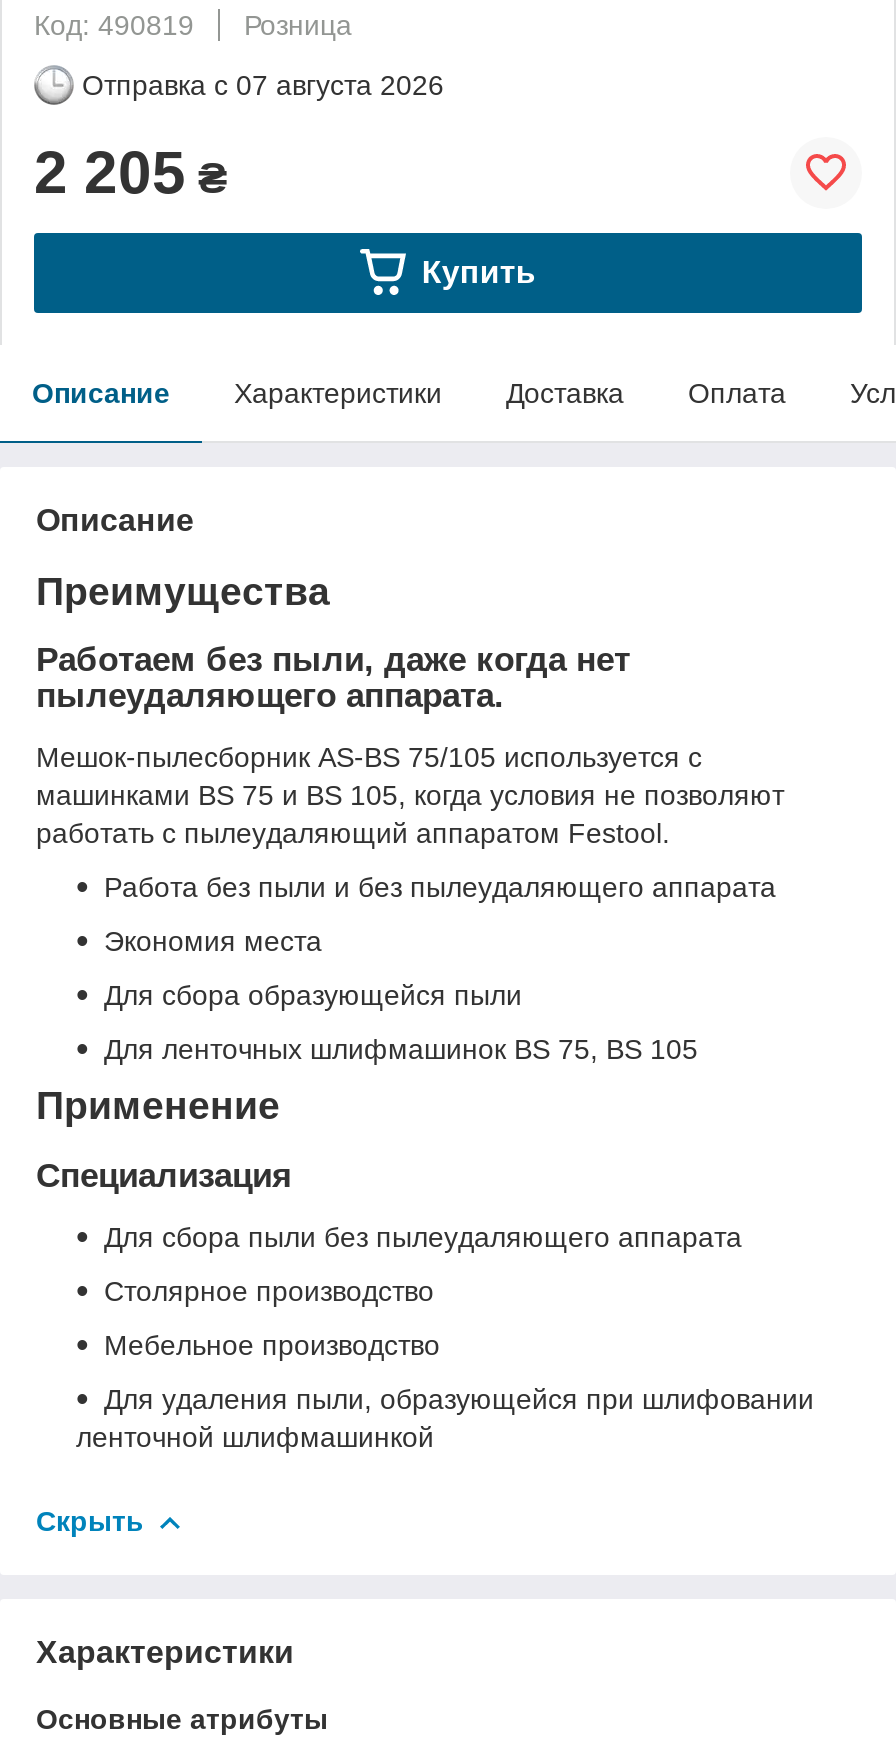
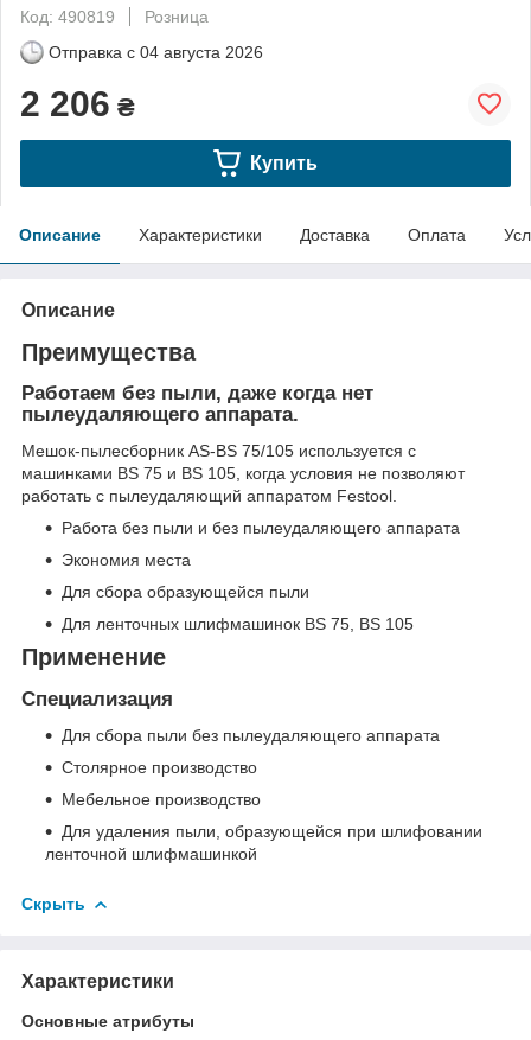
[82,69,444,101] Отправка с 07 августа 2026 -> [49,42,263,61] Отправка с 04 августа 2026
[34,139,228,205] 2 205 ₴ -> [20,84,135,123] 2 206 ₴

